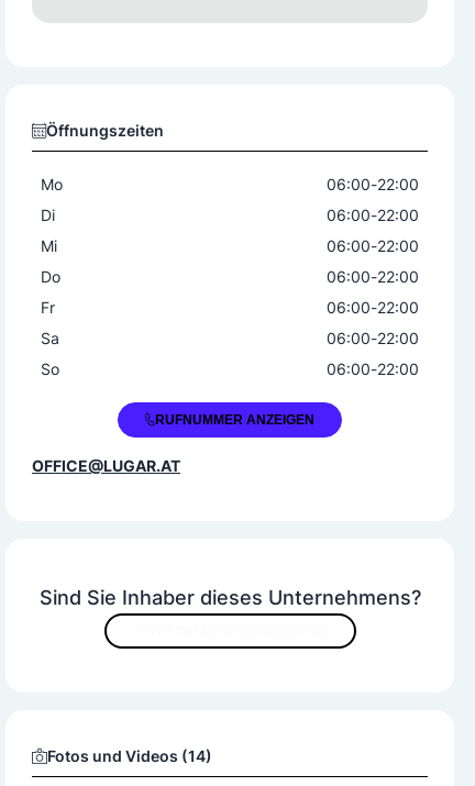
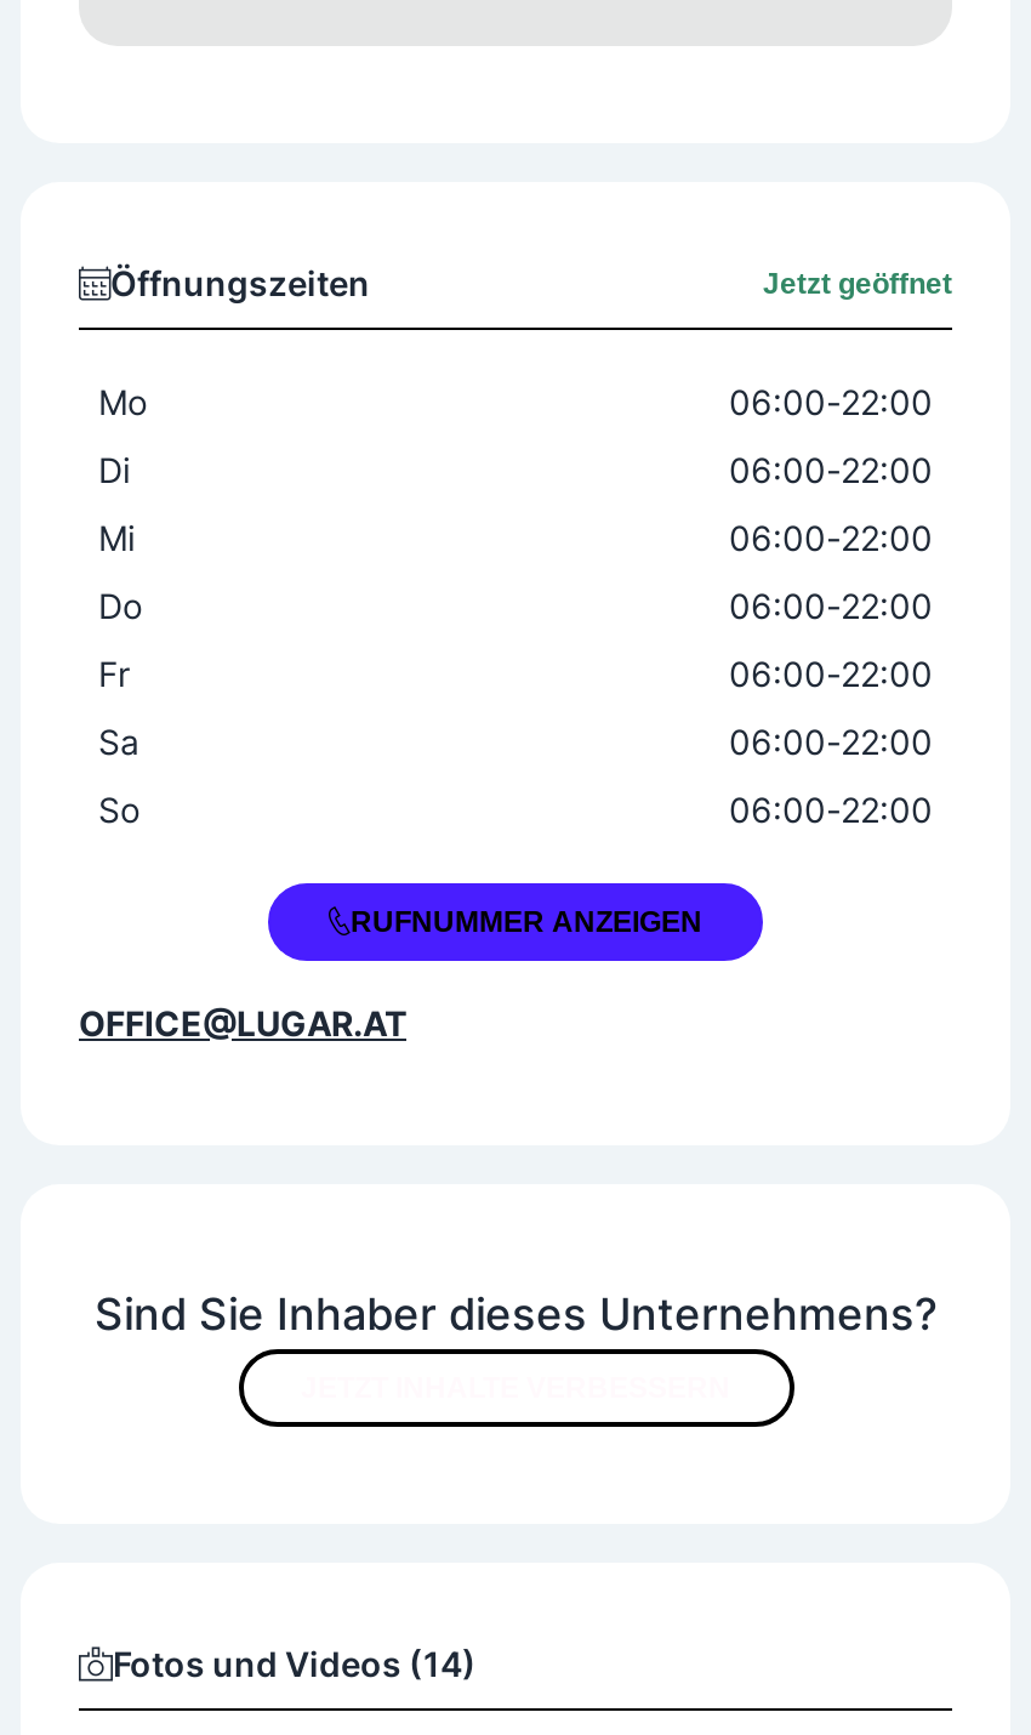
none -> [763,267,952,301] Jetzt geöffnet

